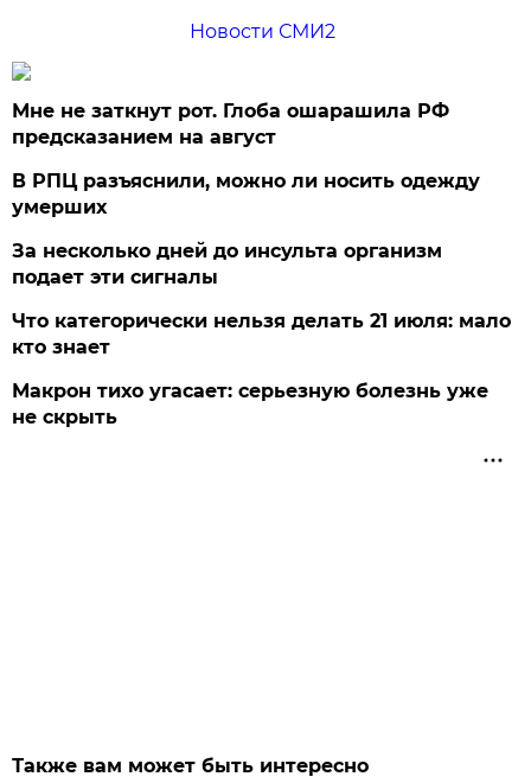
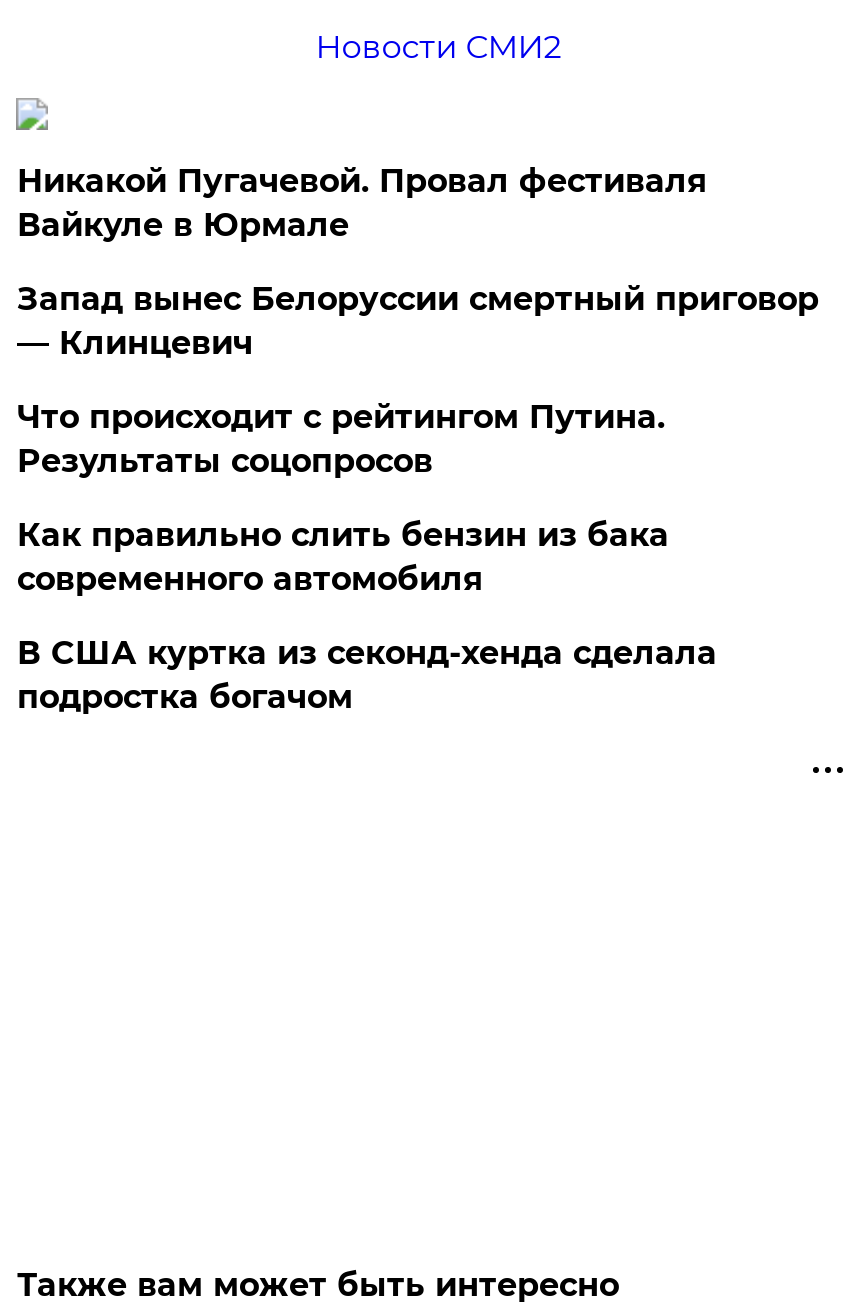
[12,99,450,148] Мне не заткнут рот. Глоба ошарашила РФ | предсказанием на август -> [17,162,707,244] Никакой Пугачевой. Провал фестиваля | Вайкуле в Юрмале
[12,169,481,218] В РПЦ разъяснили, можно ли носить одежду | умерших -> [17,280,819,362] Запад вынес Белоруссии смертный приговор | — Клинцевич
[12,239,443,288] За несколько дней до инсульта организм | подает эти сигналы -> [17,398,665,480] Что происходит с рейтингом Путина. | Результаты соцопросов
[12,309,511,358] Что категорически нельзя делать 21 июля: мало | кто знает -> [17,516,669,598] Как правильно слить бензин из бака | современного автомобиля
[12,379,489,428] Макрон тихо угасает: серьезную болезнь уже | не скрыть -> [17,634,717,716] В США куртка из секонд-хенда сделала | подростка богачом

